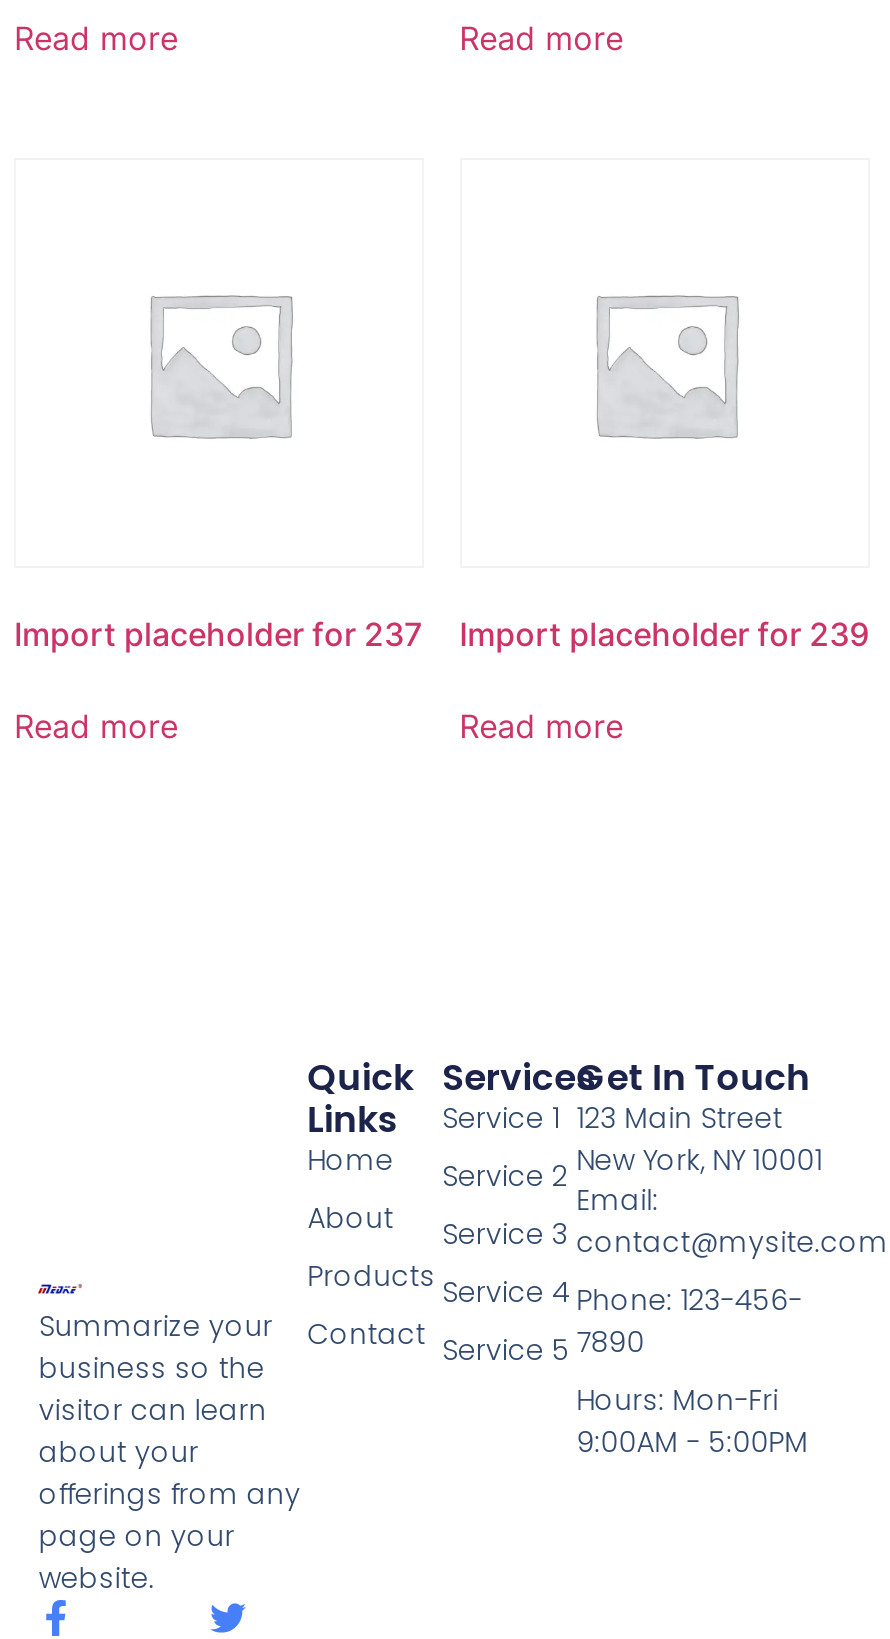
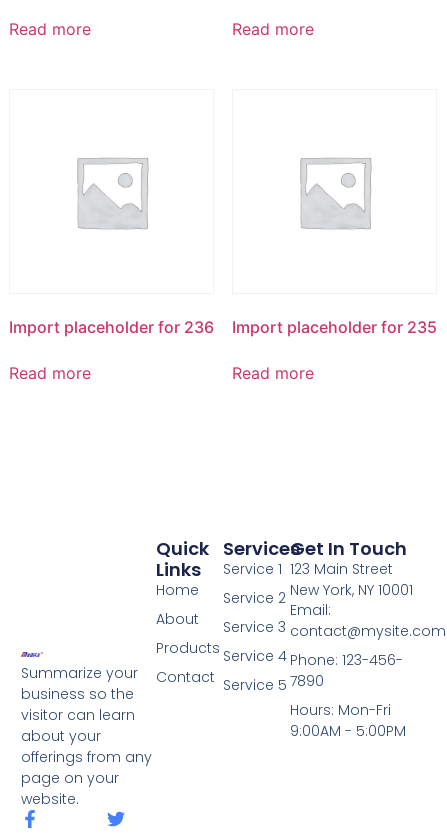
[14,614,422,654] Import placeholder for 237 -> [9,317,214,337] Import placeholder for 236
[459,614,869,654] Import placeholder for 239 -> [232,317,437,337] Import placeholder for 235

